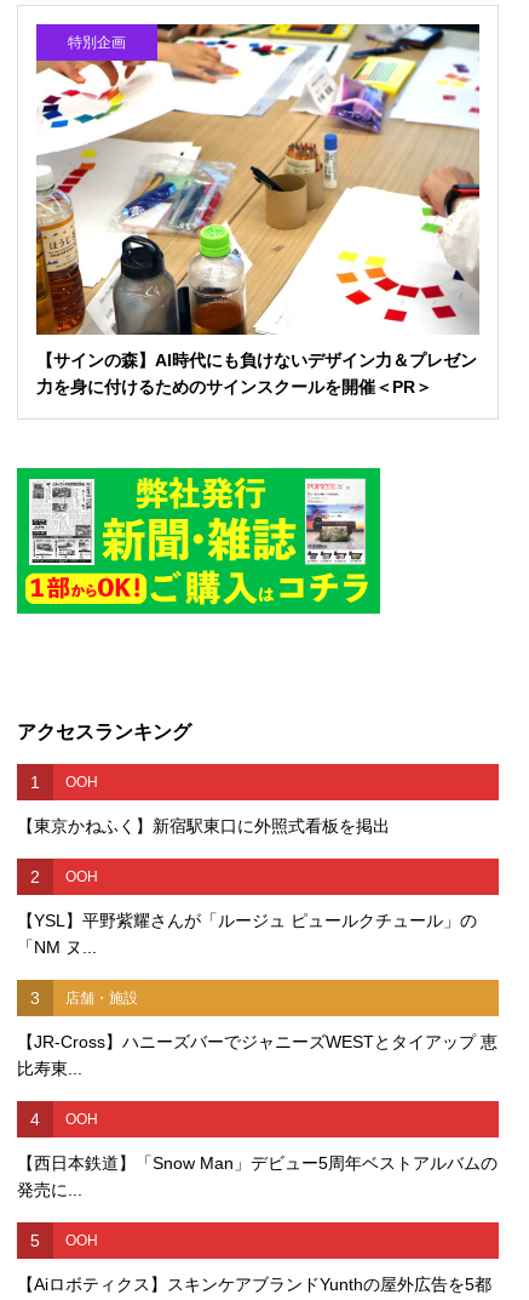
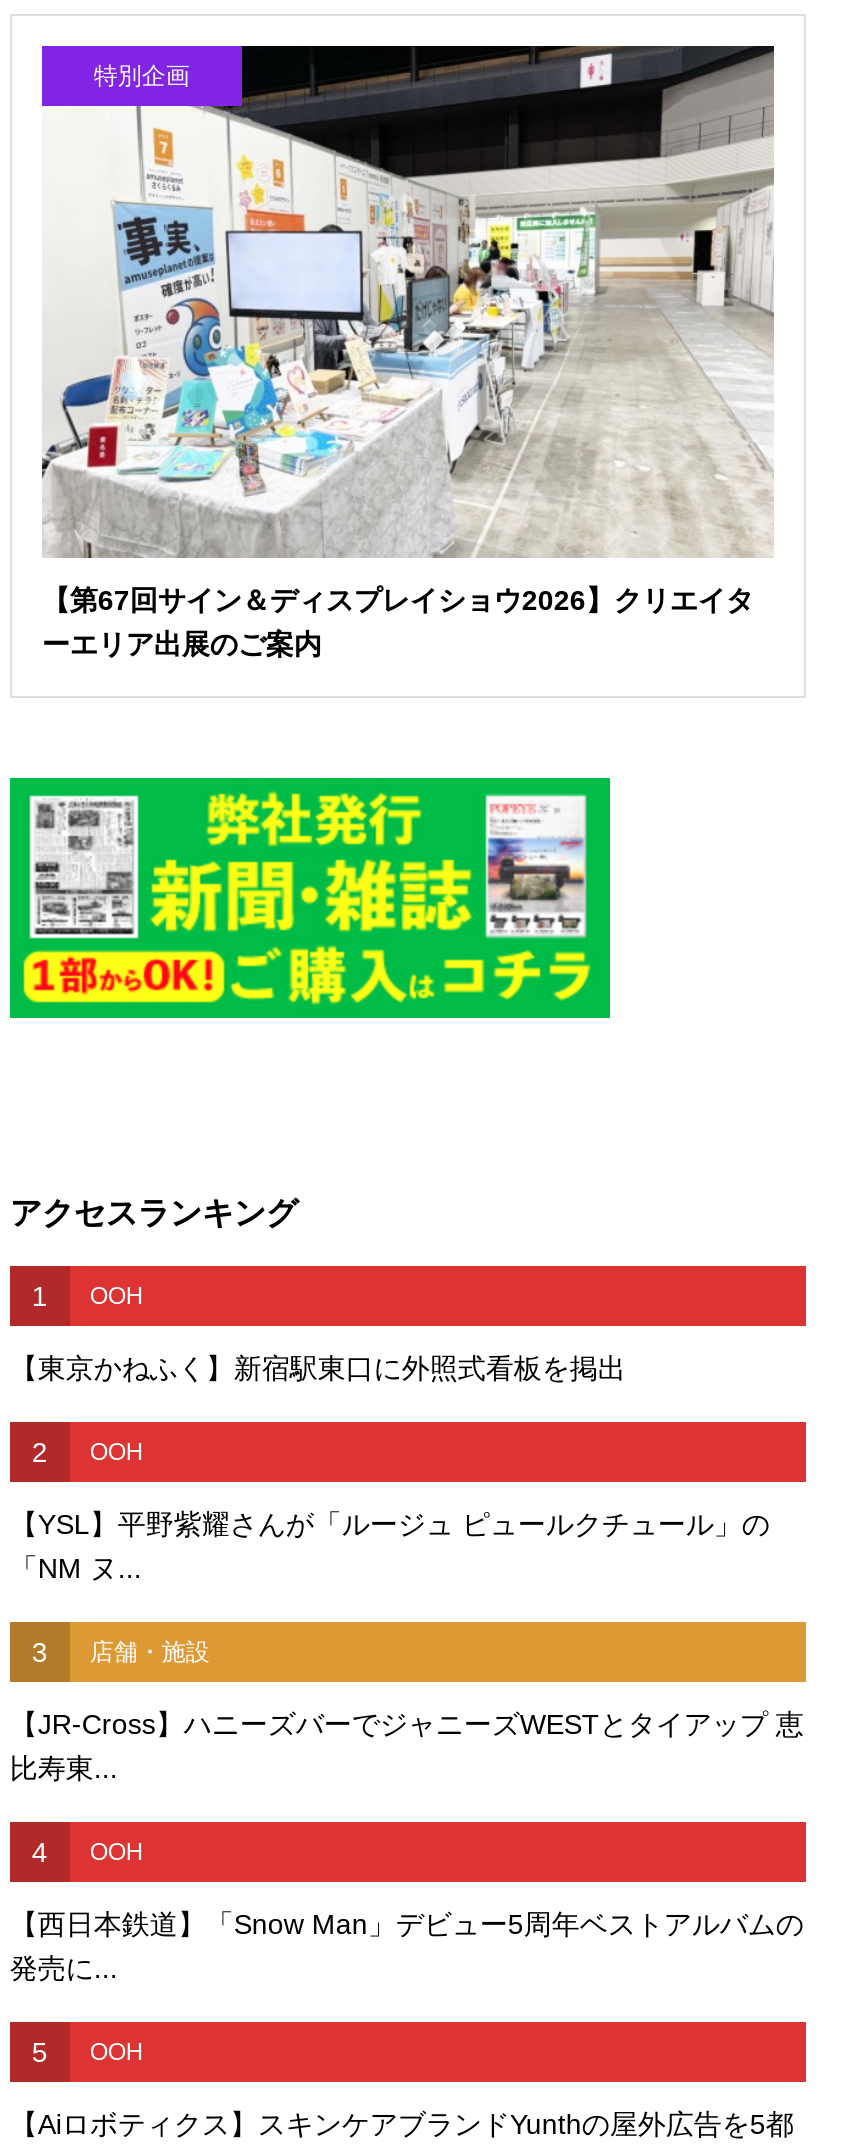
[35,23,479,397] [image] | 【サインの森】AI時代にも負けないデザイン力＆プレゼン | 力を身に付けるためのサインスクールを開催＜PR＞ -> [40,44,776,661] [image] | 【第67回サイン＆ディスプレイショウ2026】クリエイタ | ーエリア出展のご案内

